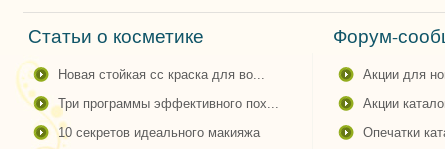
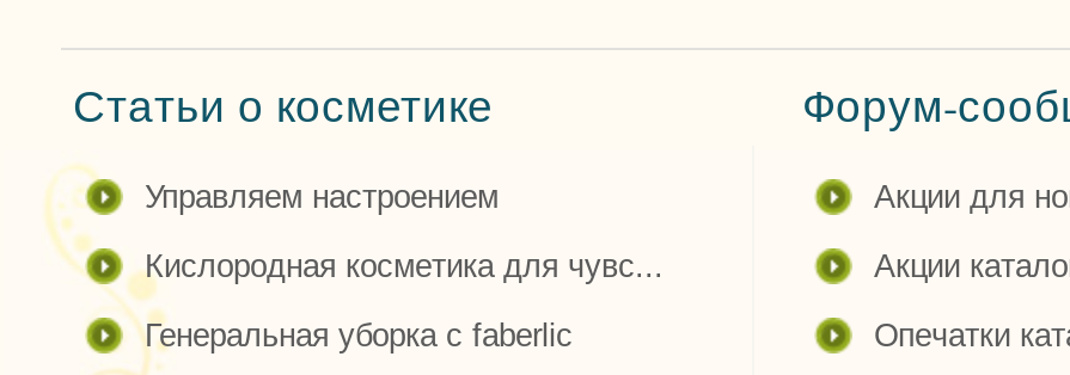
[67,67,265,82] новая стойкая сс краска для во... -> [161,178,499,214] управляем настроением
[65,96,279,111] три программы эффективного пох... -> [164,248,664,284] кислородная косметика для чувс...
[65,125,260,140] 10 секретов идеального макияжа -> [159,317,573,353] генеральная уборка с faberlic

